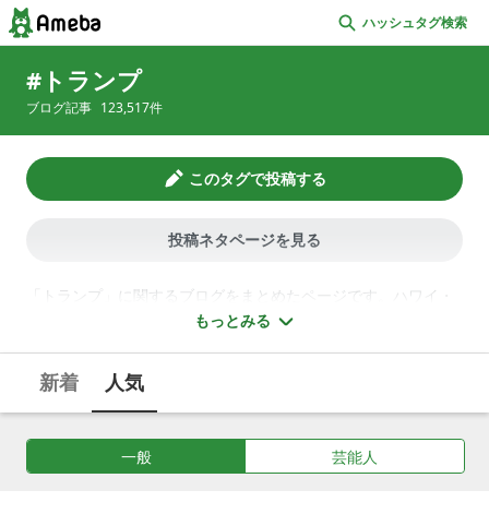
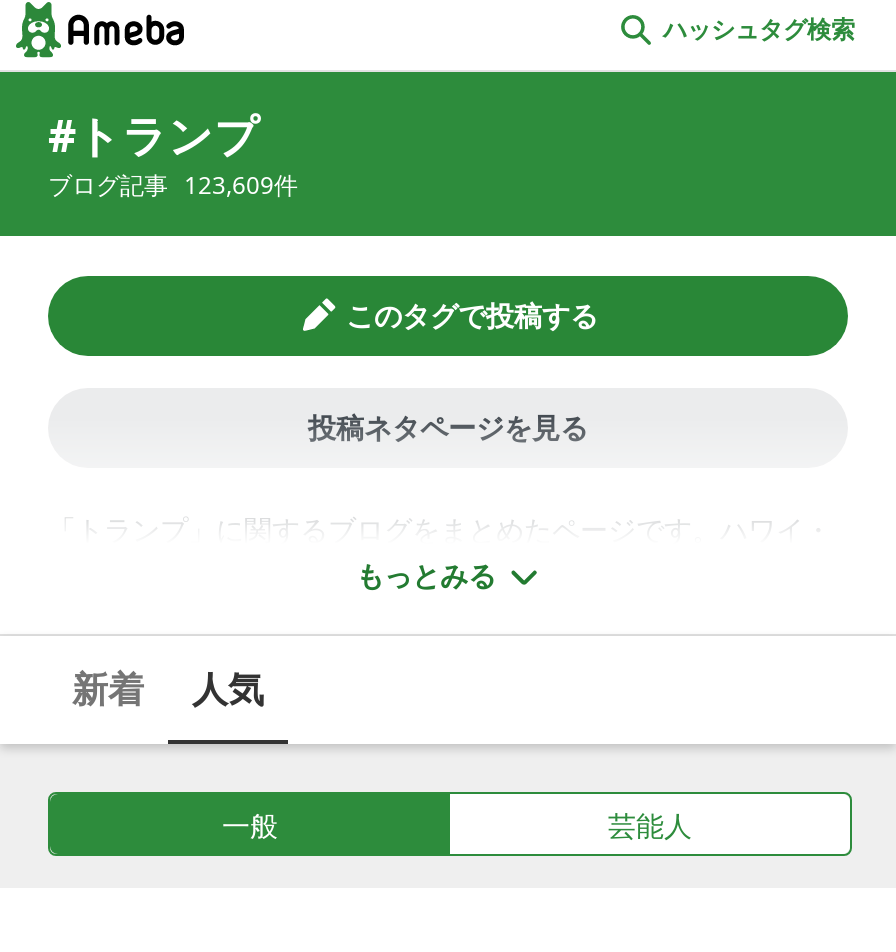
[26,98,163,117] ブログ記事 123,517件 -> [48,168,298,202] ブログ記事 123,609件

